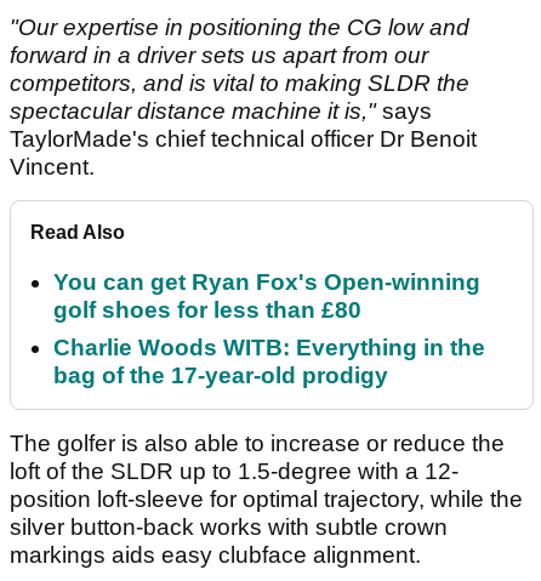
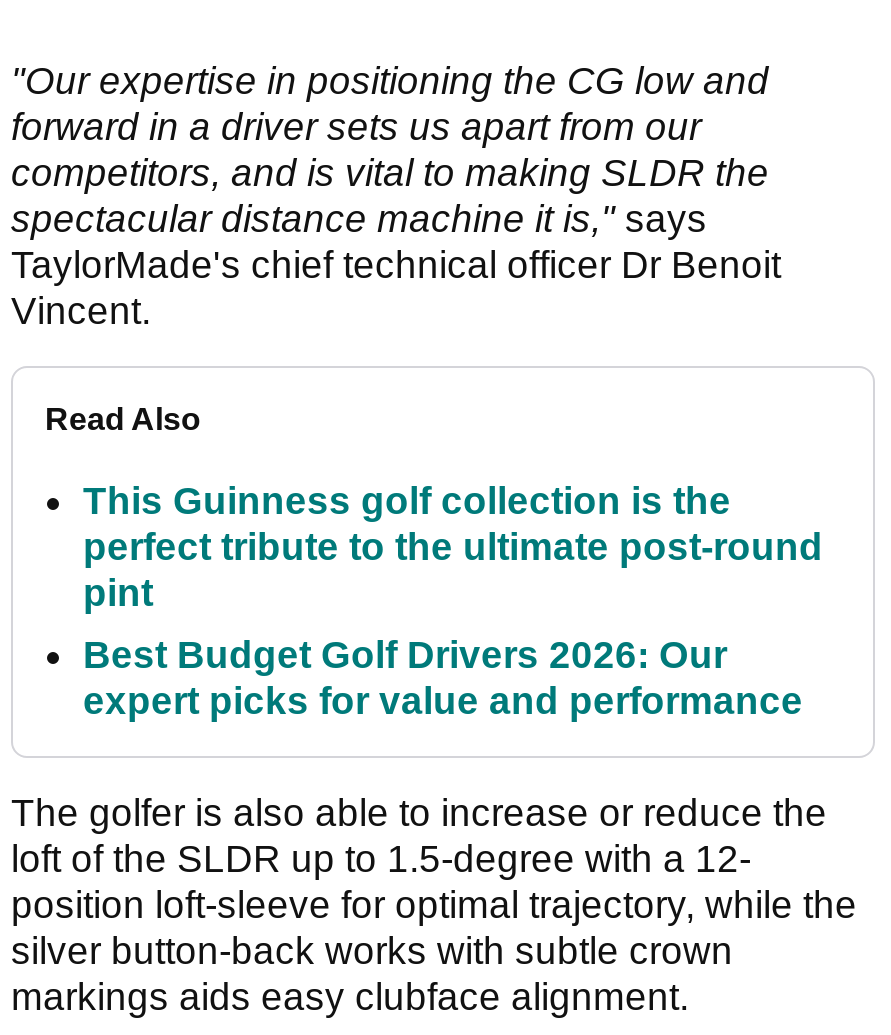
[53,270,480,323] You can get Ryan Fox's Open-winning | golf shoes for less than £80 -> [83,481,823,615] This Guinness golf collection is the | perfect tribute to the ultimate post-round | pint
[53,335,485,389] Charlie Woods WITB: Everything in the | bag of the 17-year-old prodigy -> [83,635,803,723] Best Budget Golf Drivers 2026: Our | expert picks for value and performance

